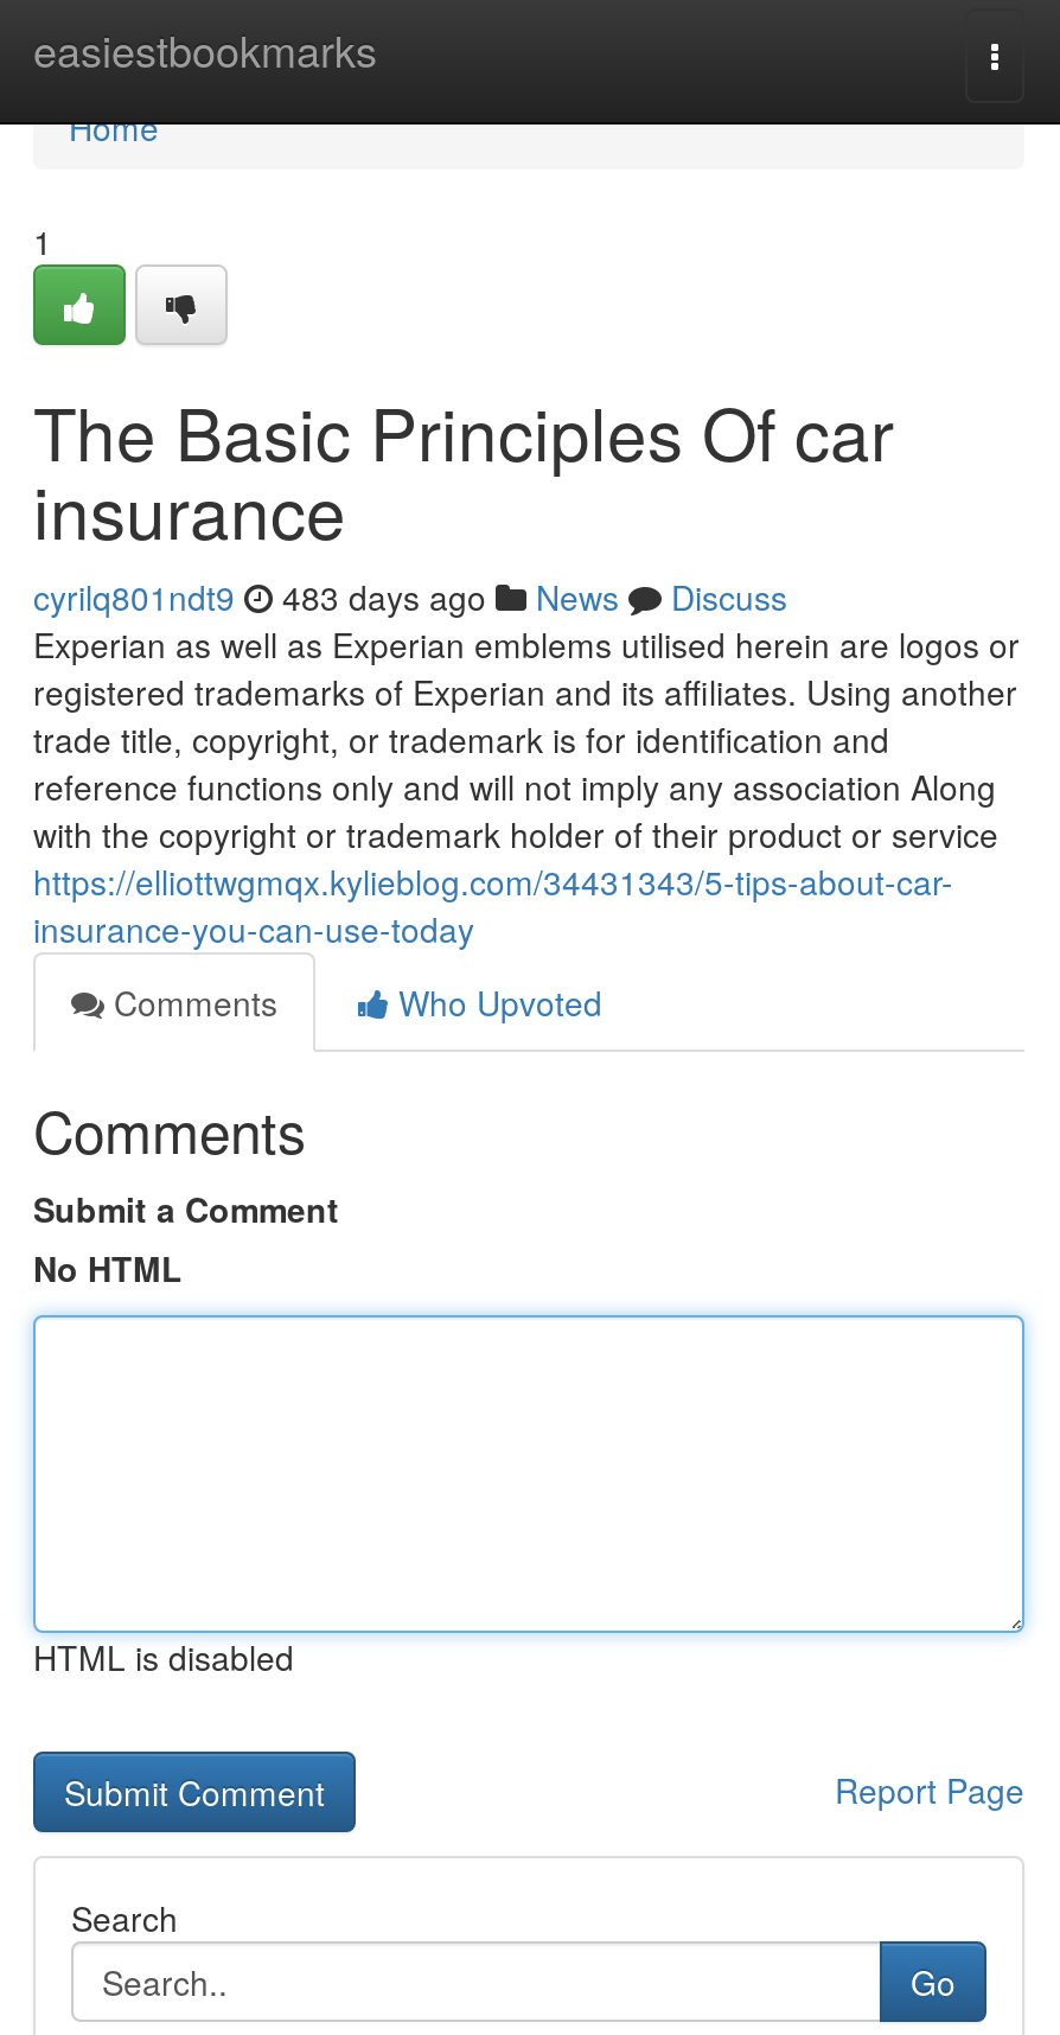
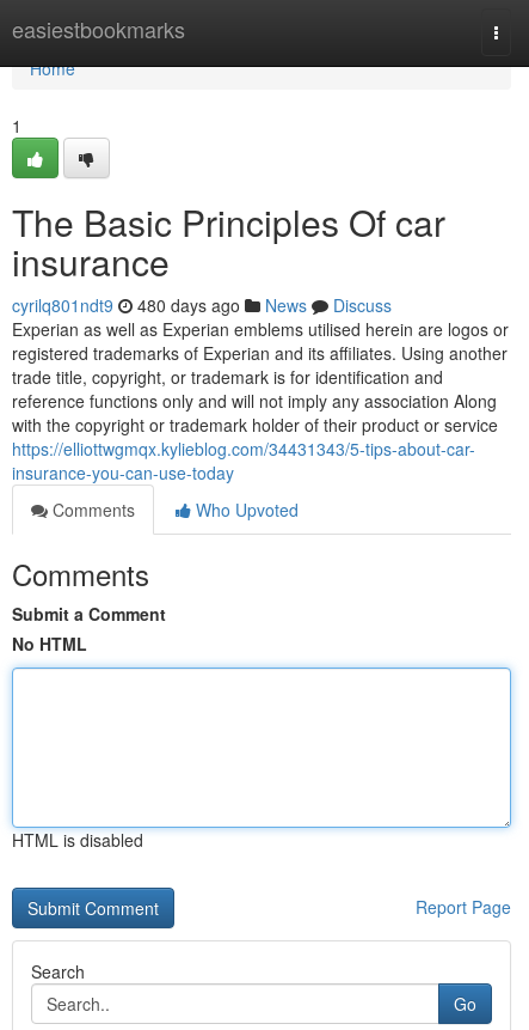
[33,573,787,620] cyrilq801ndt9 483 days ago News Discuss -> [12,293,392,317] cyrilq801ndt9 480 days ago News Discuss

